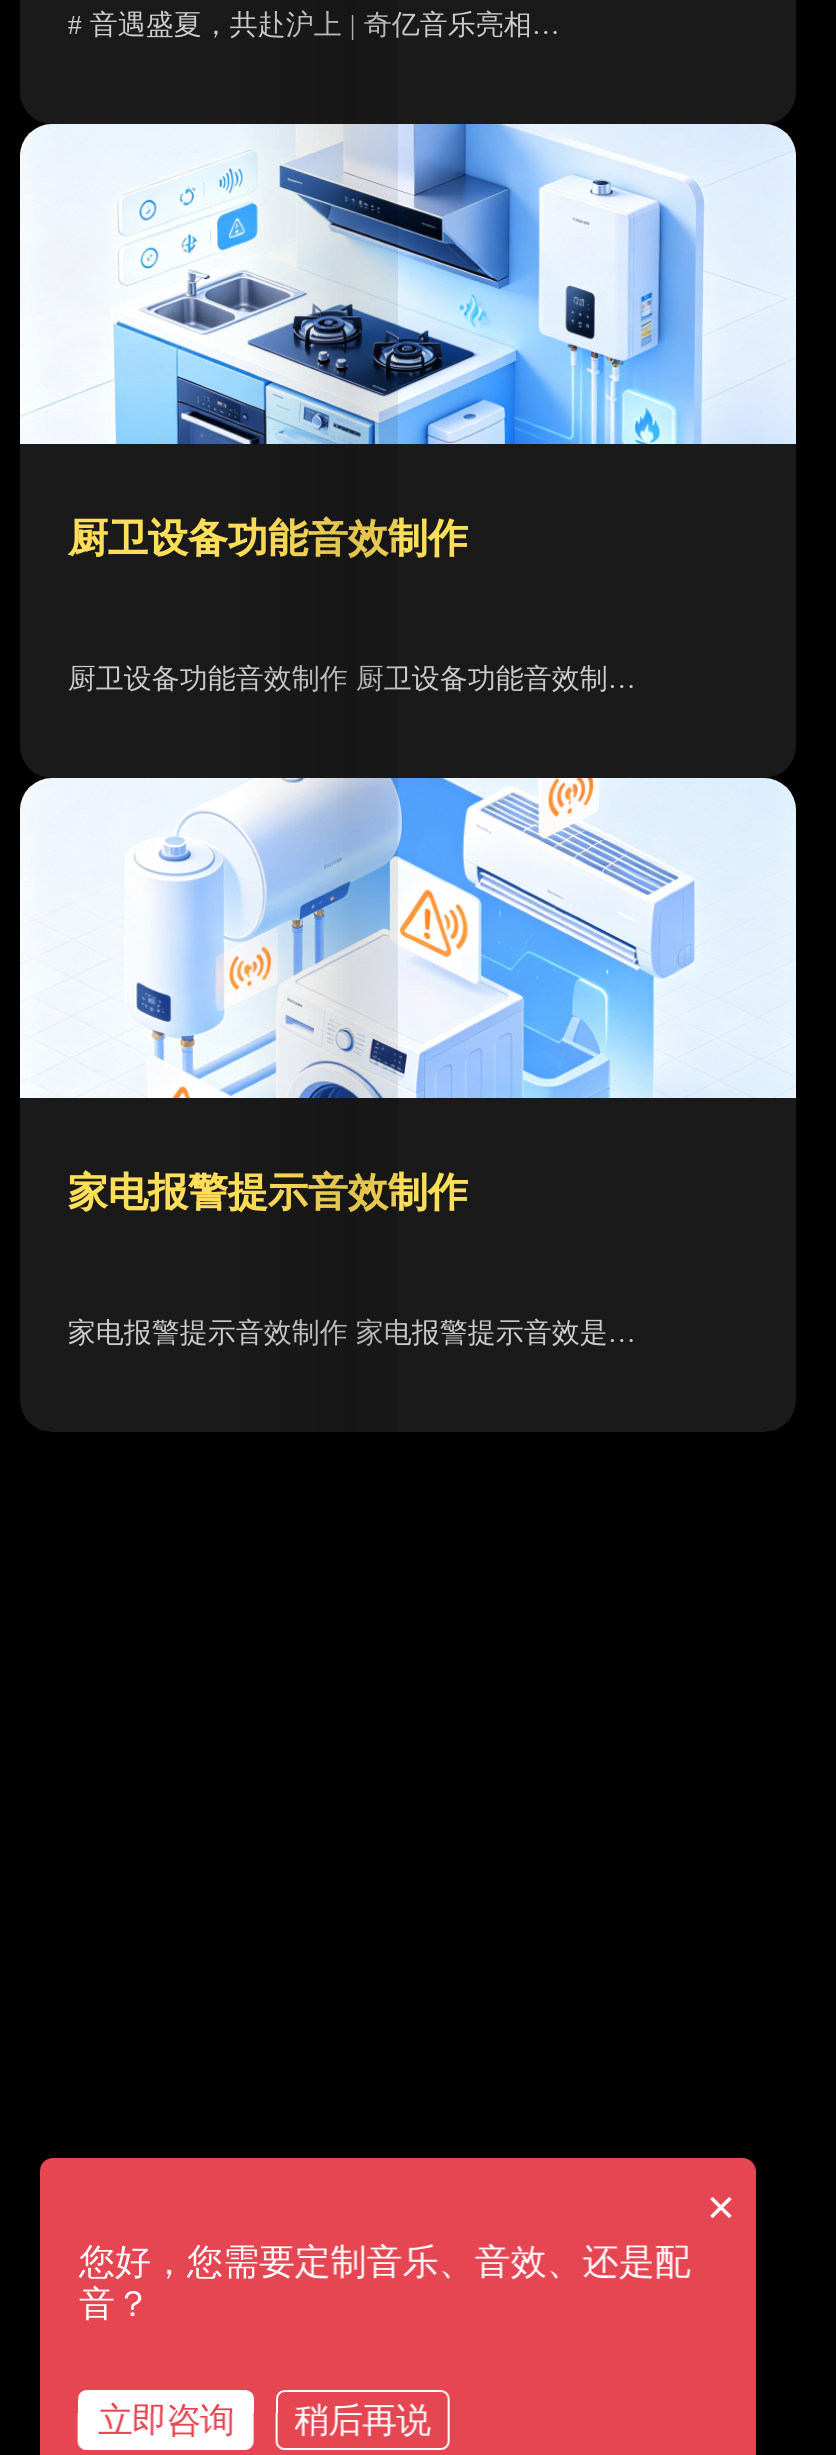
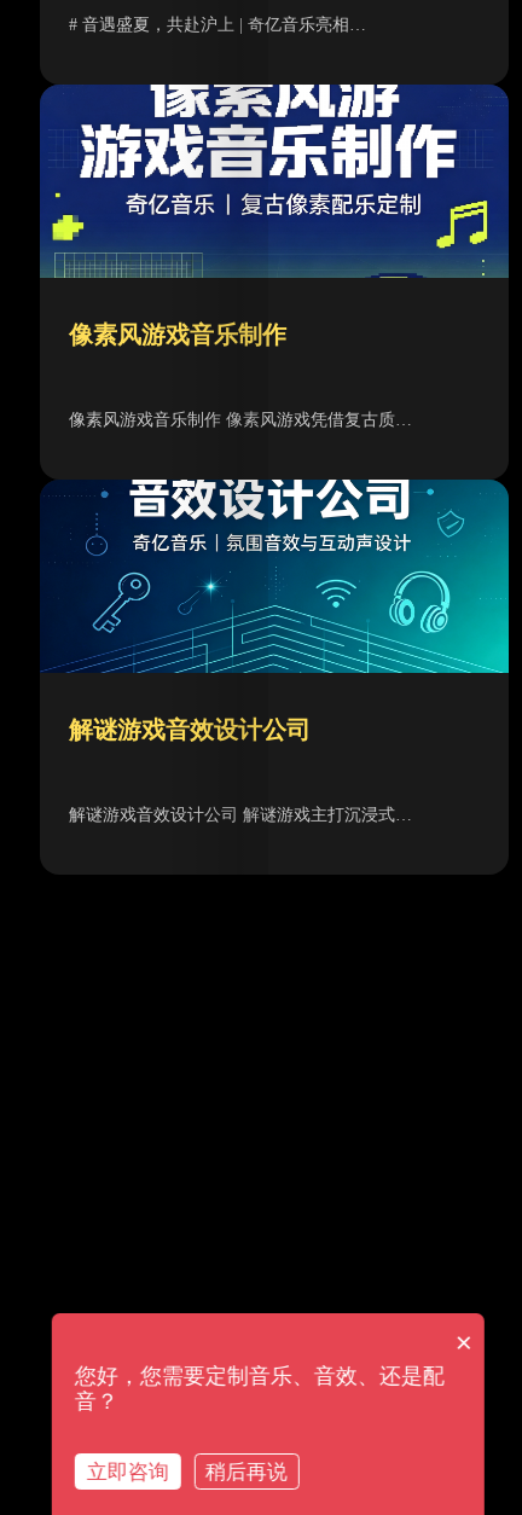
[18,122,798,559] [image] | 厨卫设备功能音效制作 -> [40,83,509,348] [image] | 像素风游戏音乐制作
[68,663,636,693] 厨卫设备功能音效制作 厨卫设备功能音效制… -> [69,410,412,429] 像素风游戏音乐制作 像素风游戏凭借复古质…
[18,776,798,1213] [image] | 家电报警提示音效制作 -> [40,478,510,743] [image] | 解谜游戏音效设计公司
[68,1317,636,1347] 家电报警提示音效制作 家电报警提示音效是… -> [69,805,412,824] 解谜游戏音效设计公司 解谜游戏主打沉浸式…

